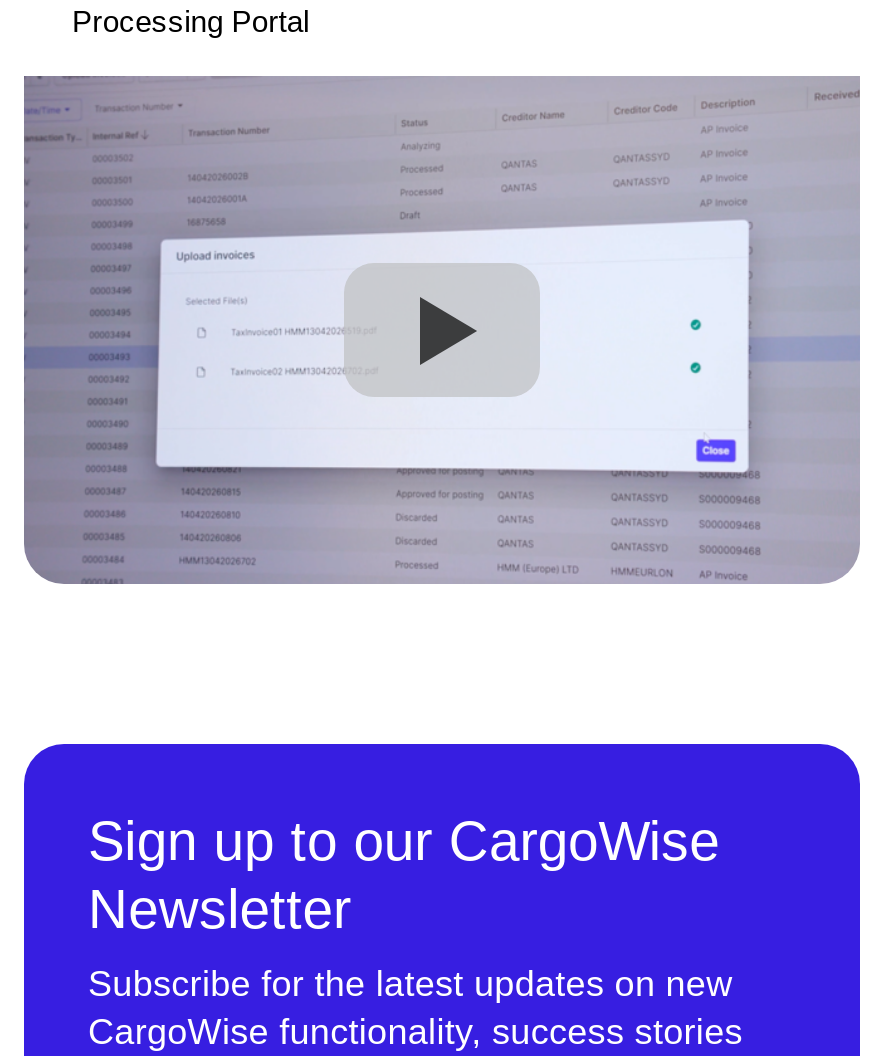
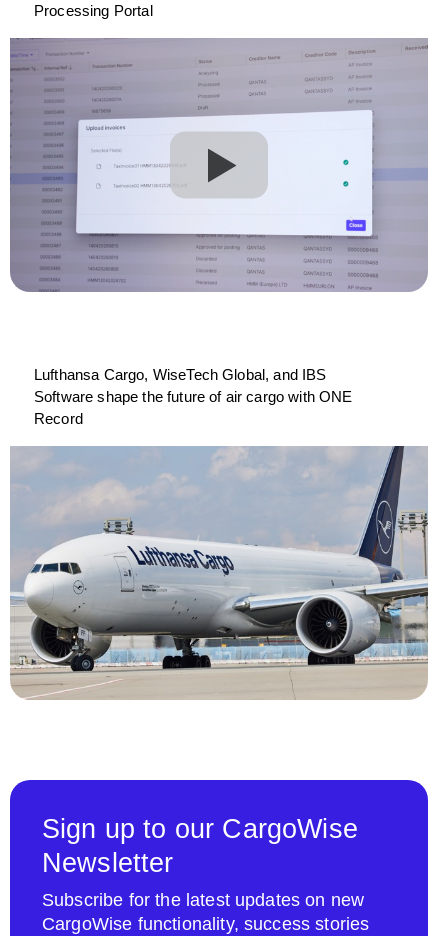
none -> [10,446,428,700] [image]
none -> [34,366,352,427] Lufthansa Cargo, WiseTech Global, and IBS | Software shape the future of air cargo with ONE | Record

